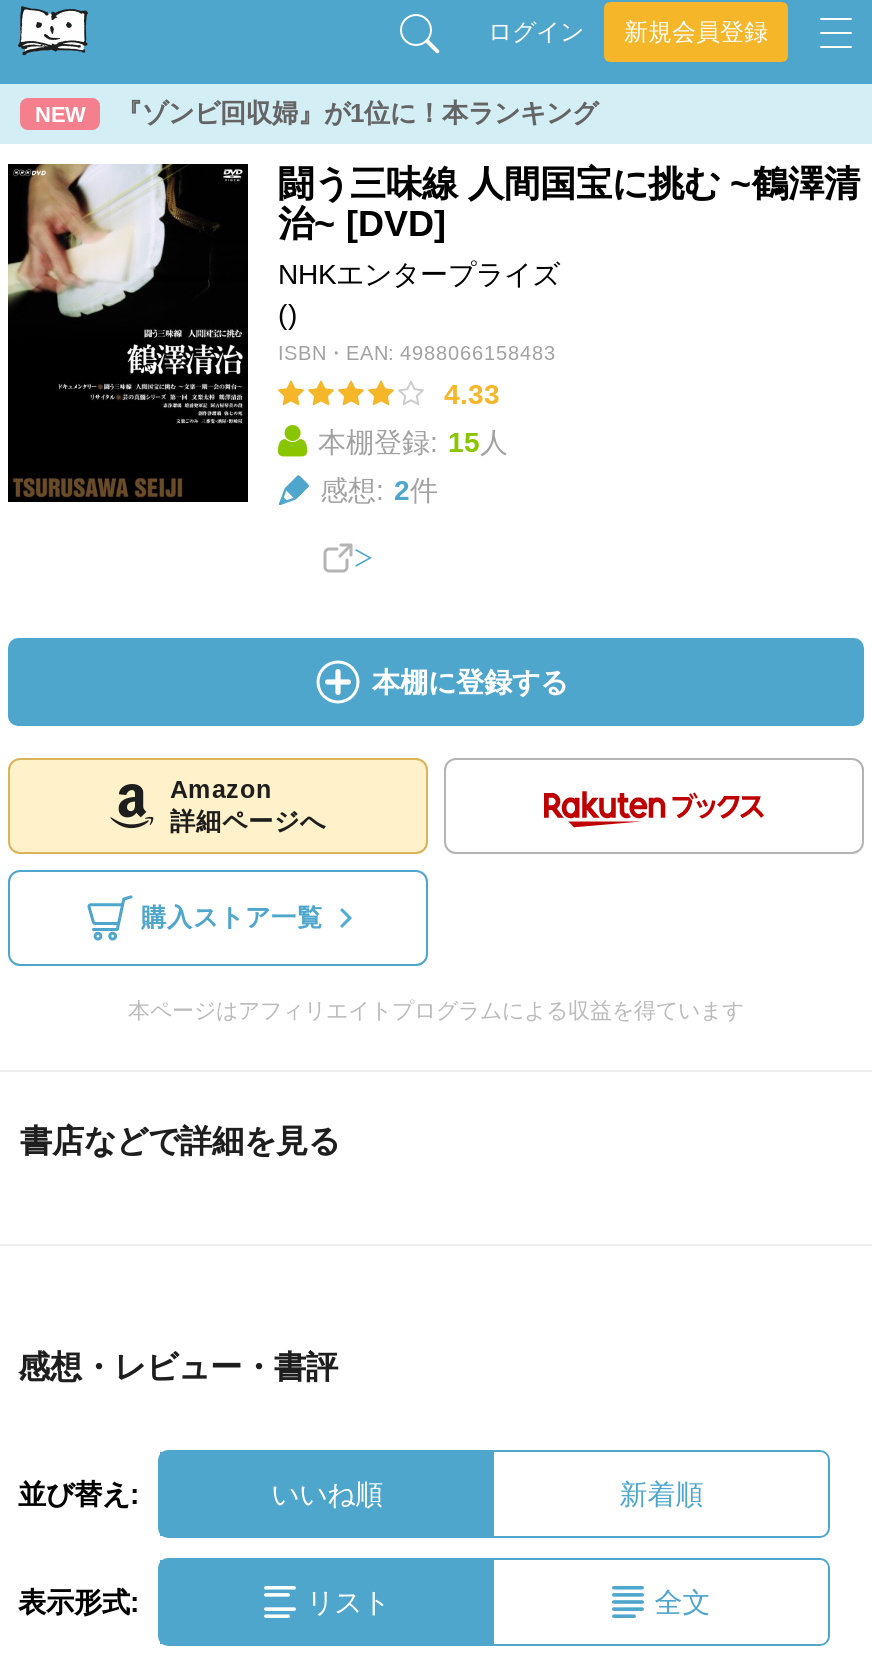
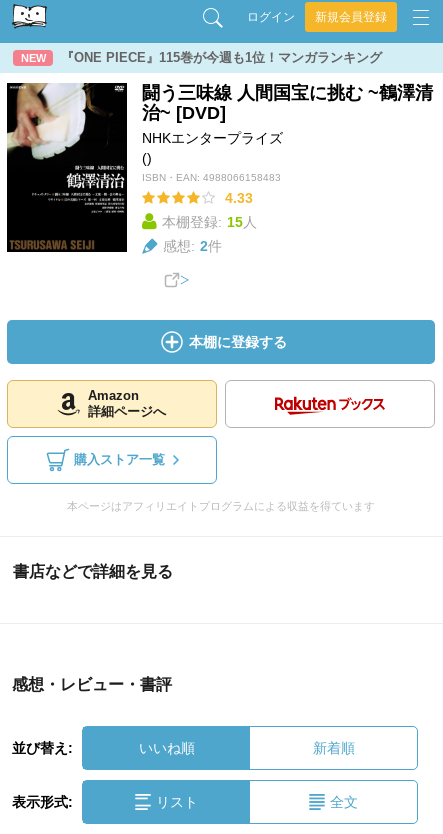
[116,98,598,128] 『ゾンビ回収婦』が1位に！本ランキング -> [61,50,382,65] 『ONE PIECE』115巻が今週も1位！マンガランキング

